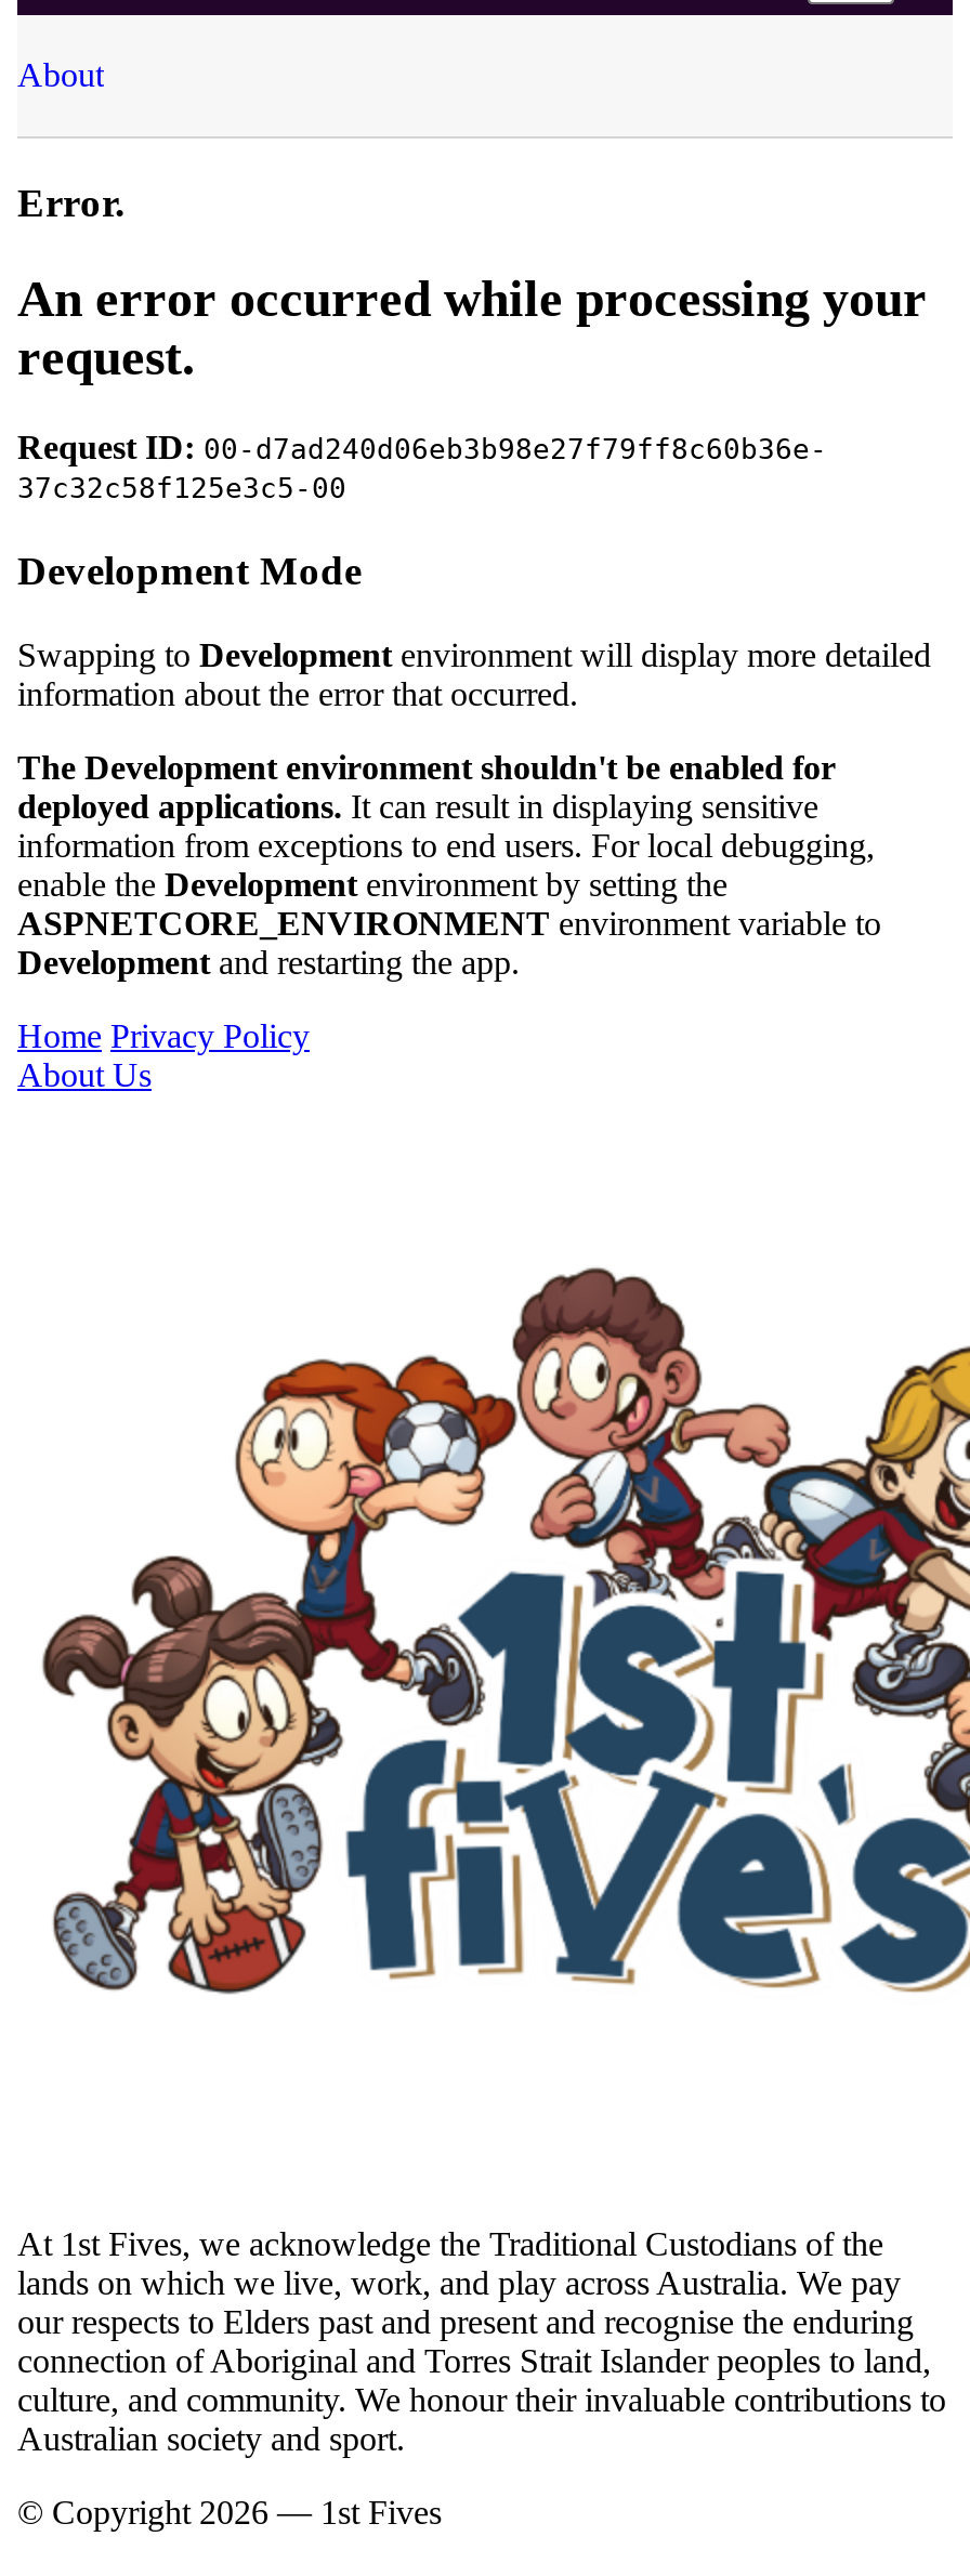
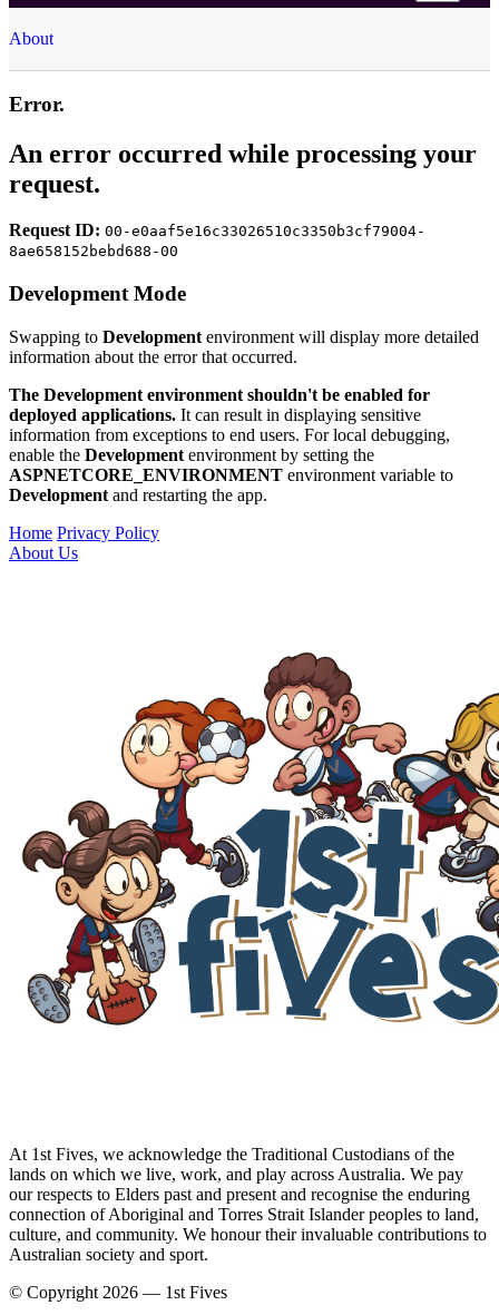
[17,430,827,505] Request ID: 00-d7ad240d06eb3b98e27f79ff8c60b36e- | 37c32c58f125e3c5-00 -> [9,221,425,260] Request ID: 00-e0aaf5e16c33026510c3350b3cf79004- | 8ae658152bebd688-00

